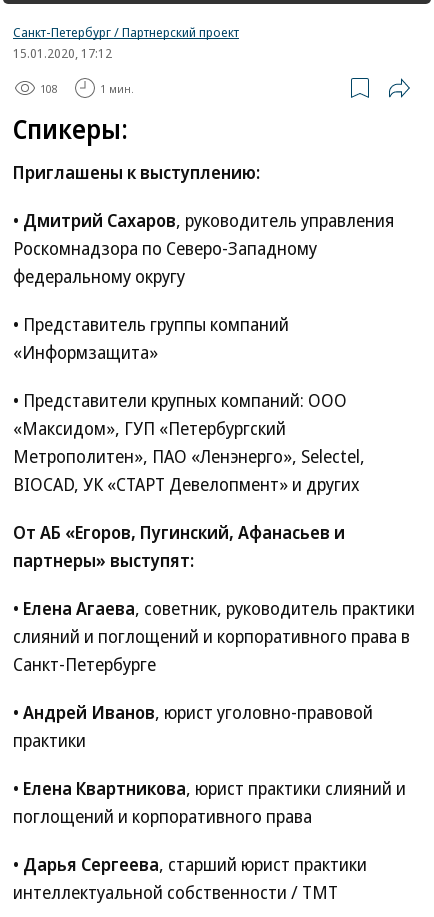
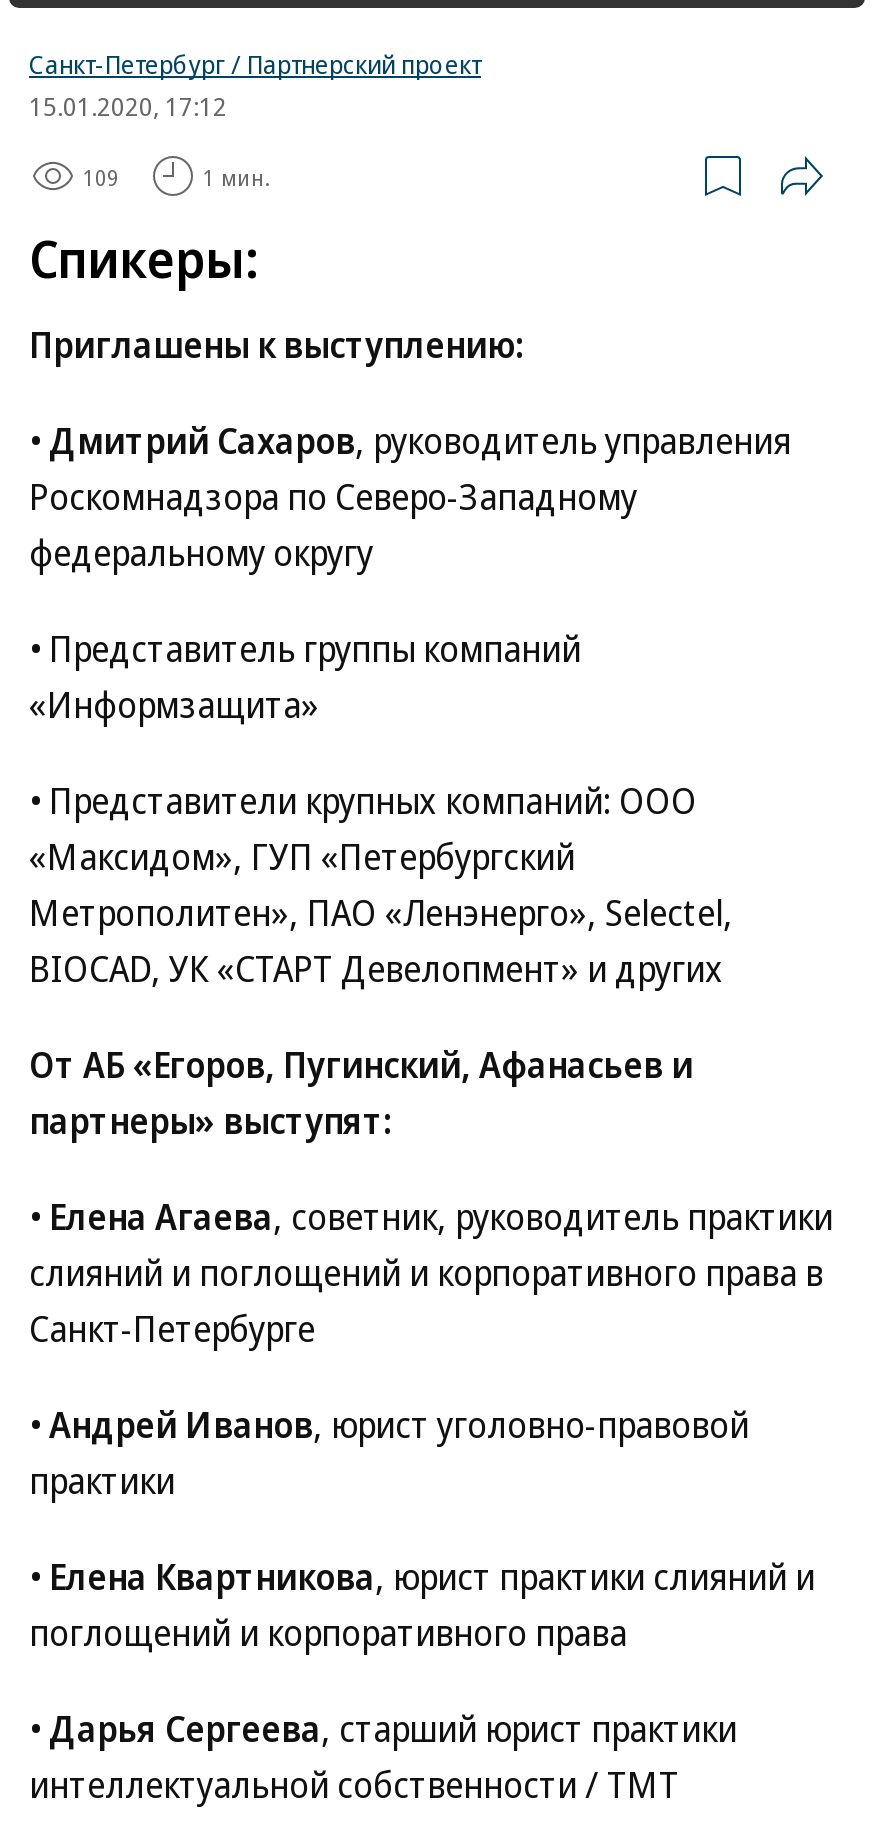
[40,80,58,95] 108 -> [83,161,119,191] 109

